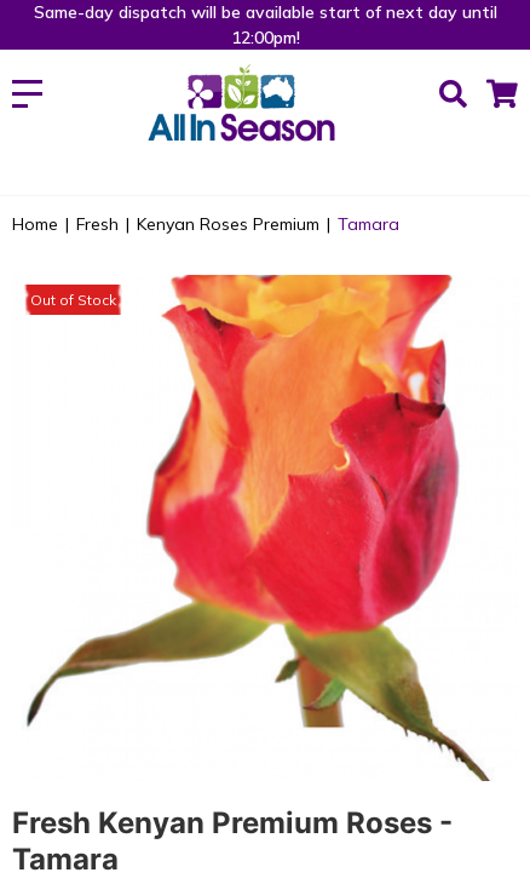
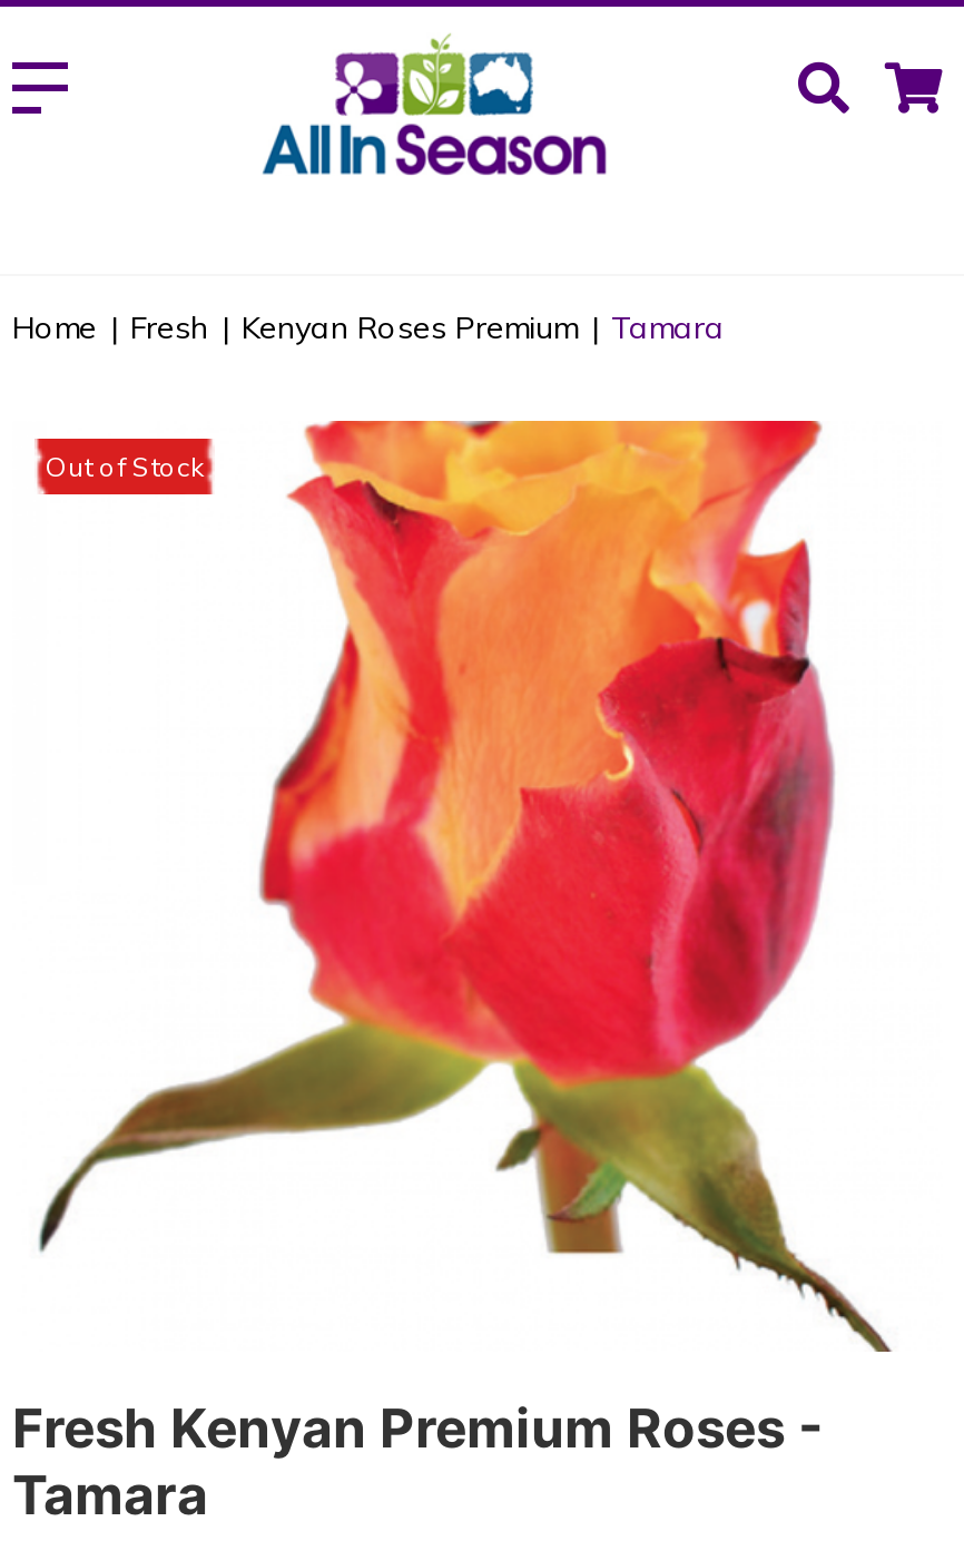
[33,1,497,48] Same-day dispatch will be available start of next day until | 12:00pm! -> none

